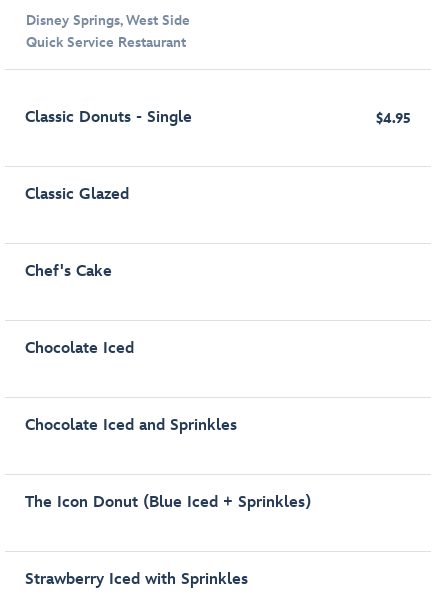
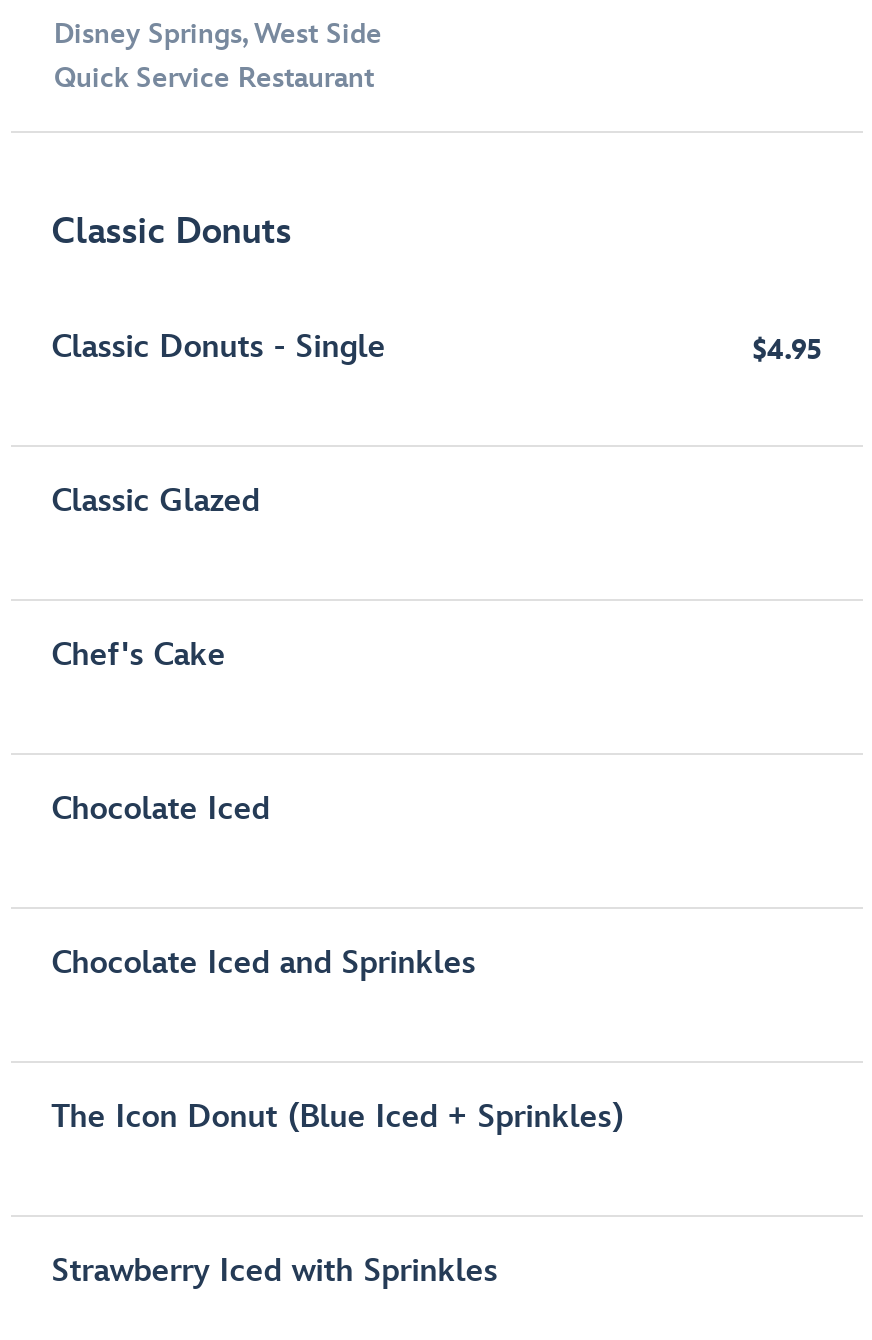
none -> [51,211,291,253] Classic Donuts

